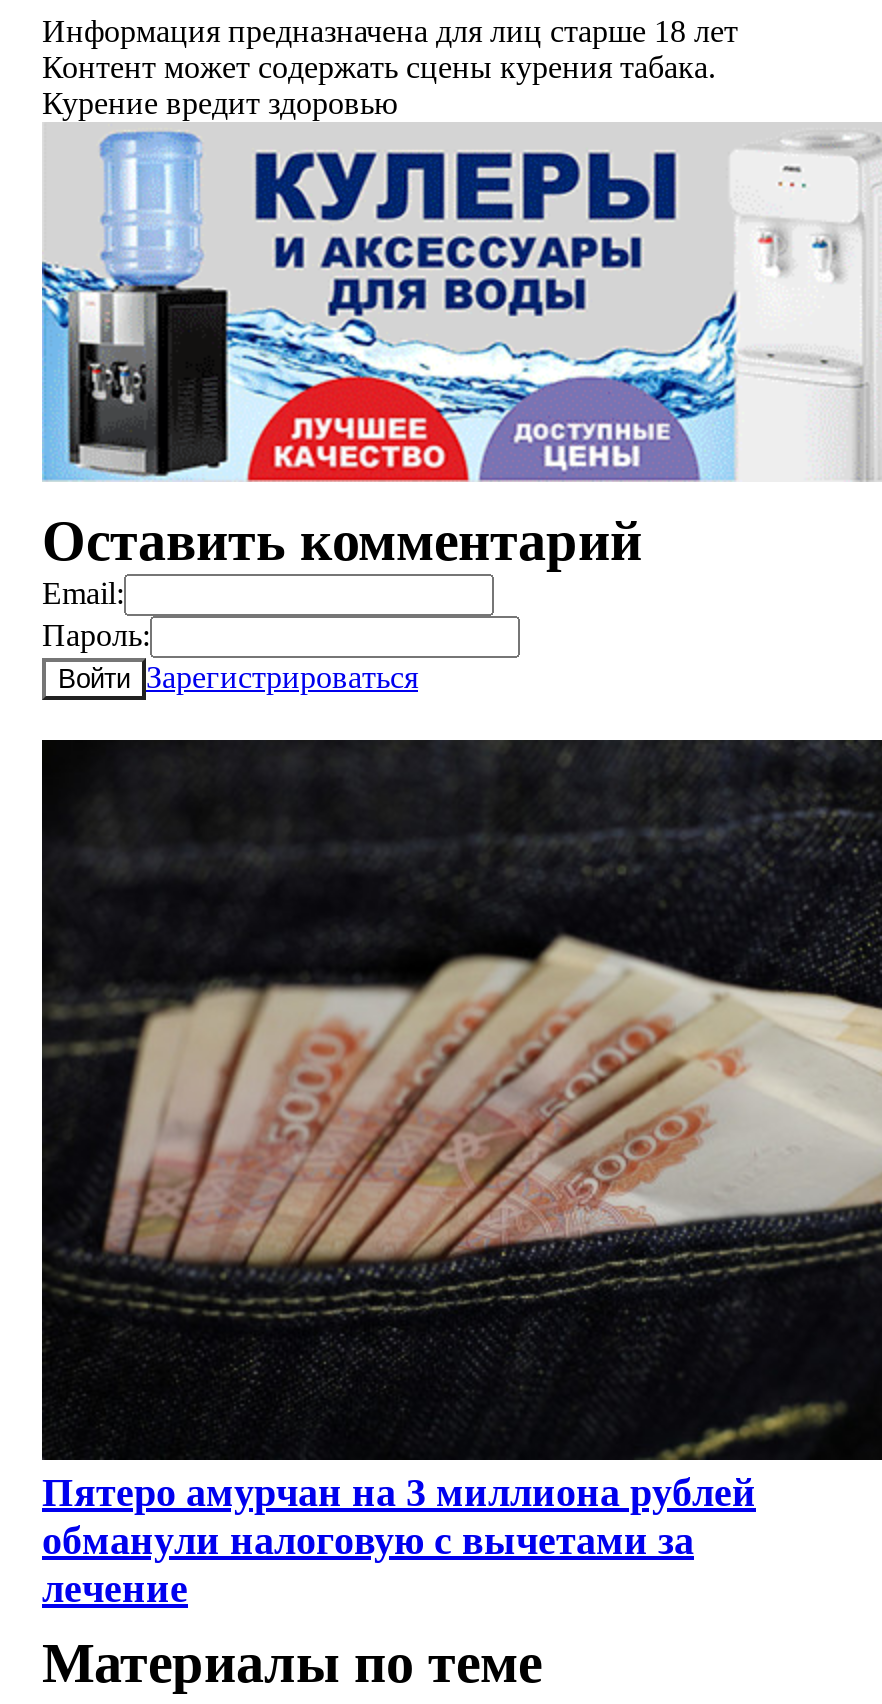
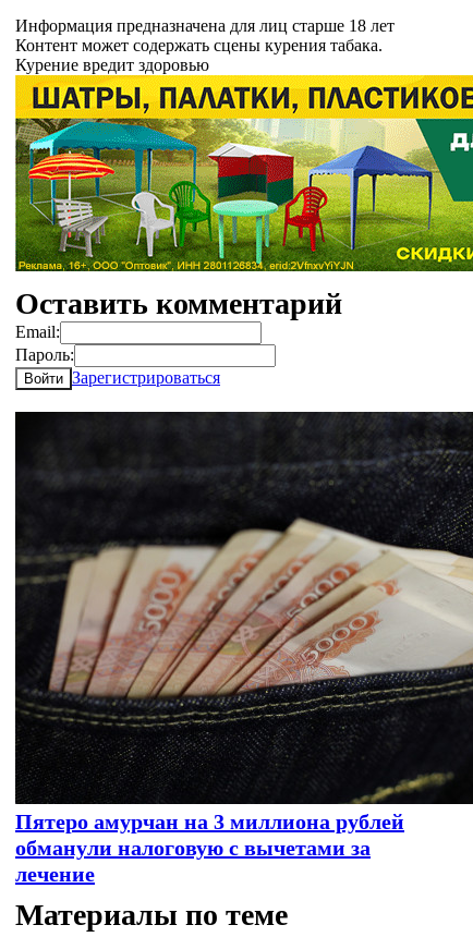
[40,122,876,484] [image] -> [14,74,470,272] [image]

